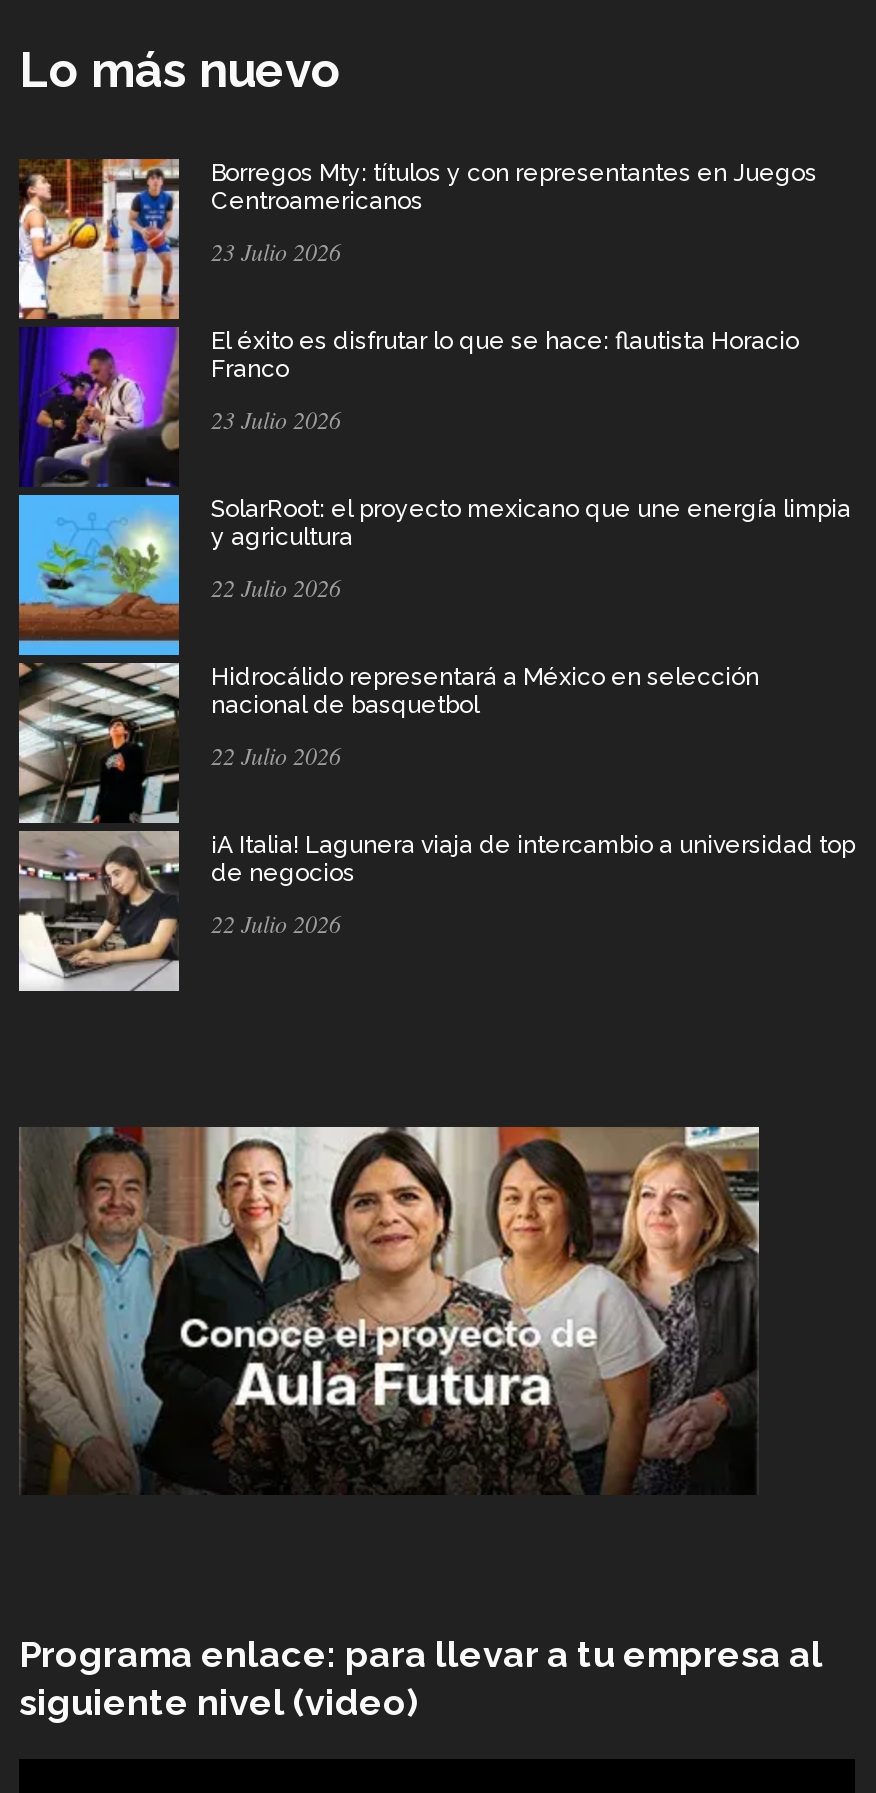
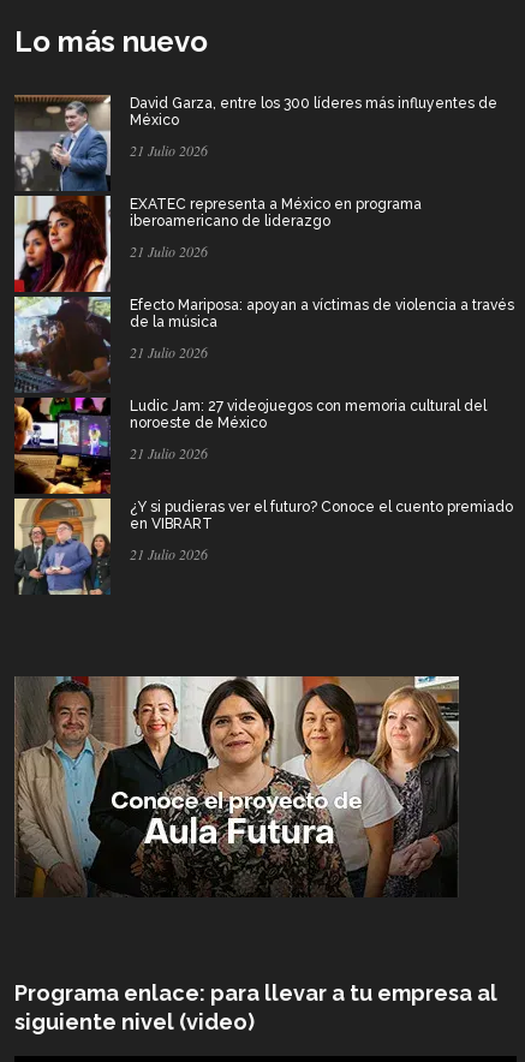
[17,158,817,993] [image] | Borregos Mty: títulos y con representantes en Juegos | Centroamericanos -> [13,95,497,596] [image] | David Garza, entre los 300 líderes más influyentes de | México
[211,234,341,266] 23 Julio 2026 -> [130,140,208,159] 21 Julio 2026
[211,326,799,382] El éxito es disfrutar lo que se hace: flautista Horacio | Franco -> [130,195,422,229] EXATEC representa a México en programa | iberoamericano de liderazgo
[211,402,341,434] 23 Julio 2026 -> [130,241,208,260] 21 Julio 2026
[211,494,851,550] SolarRoot: el proyecto mexicano que une energía limpia | y agricultura -> [130,296,514,330] Efecto Mariposa: apoyan a víctimas de violencia a través | de la música
[211,570,341,602] 22 Julio 2026 -> [130,342,208,361] 21 Julio 2026
[211,662,759,718] Hidrocálido representará a México en selección | nacional de basquetbol -> [130,397,487,431] Ludic Jam: 27 videojuegos con memoria cultural del | noroeste de México
[211,738,341,770] 22 Julio 2026 -> [130,443,208,462] 21 Julio 2026
[211,830,855,886] ¡A Italia! Lagunera viaja de intercambio a universidad top | de negocios -> [130,498,513,532] ¿Y si pudieras ver el futuro? Conoce el cuento premiado | en VIBRART
[211,906,341,938] 22 Julio 2026 -> [130,544,208,563] 21 Julio 2026

